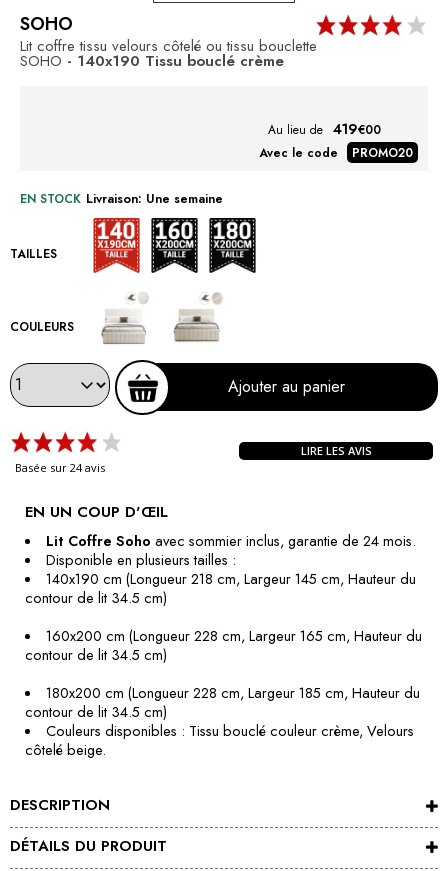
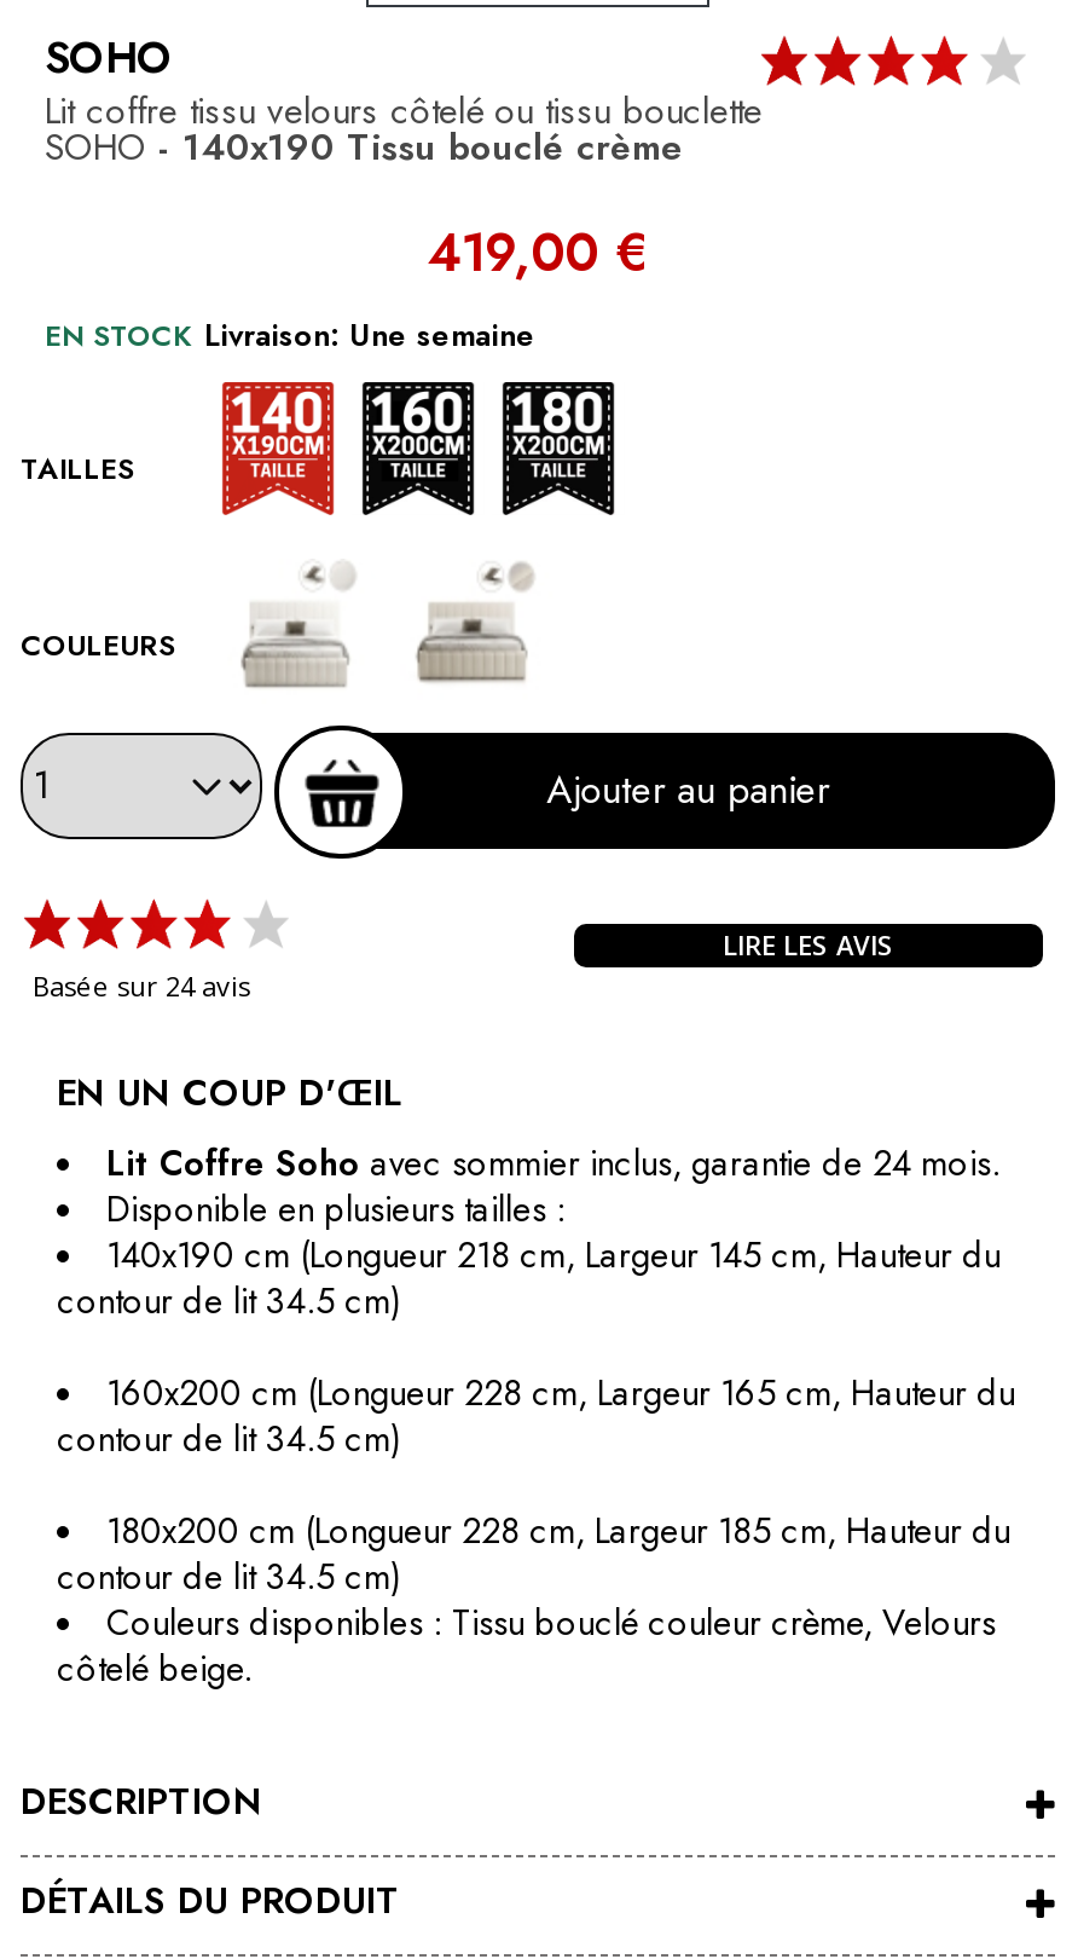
[259,118,413,162] Au lieu de 419€00 | Avec le code | PROMO20 -> [427,214,649,289] 419,00 €

